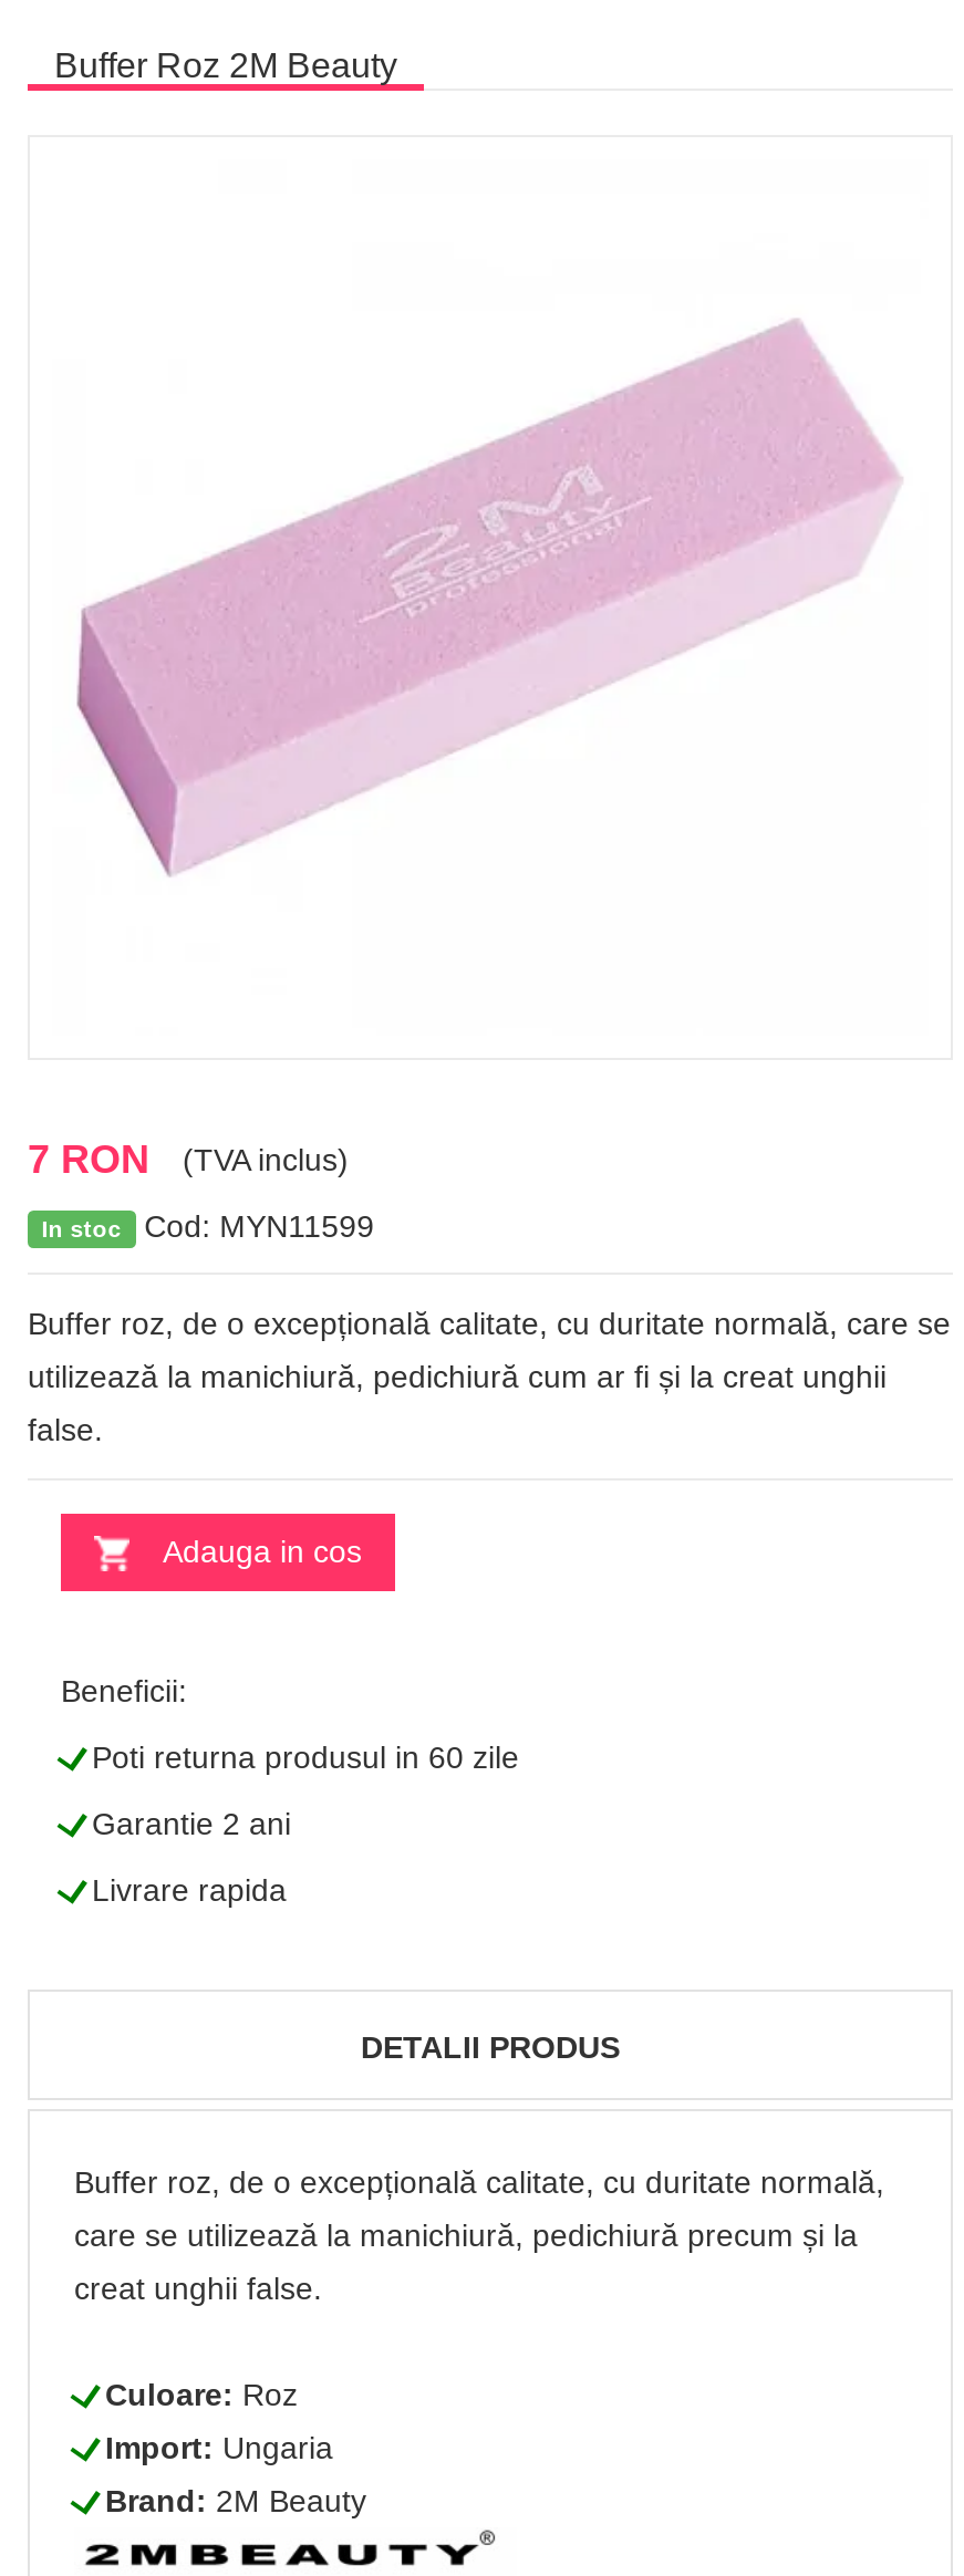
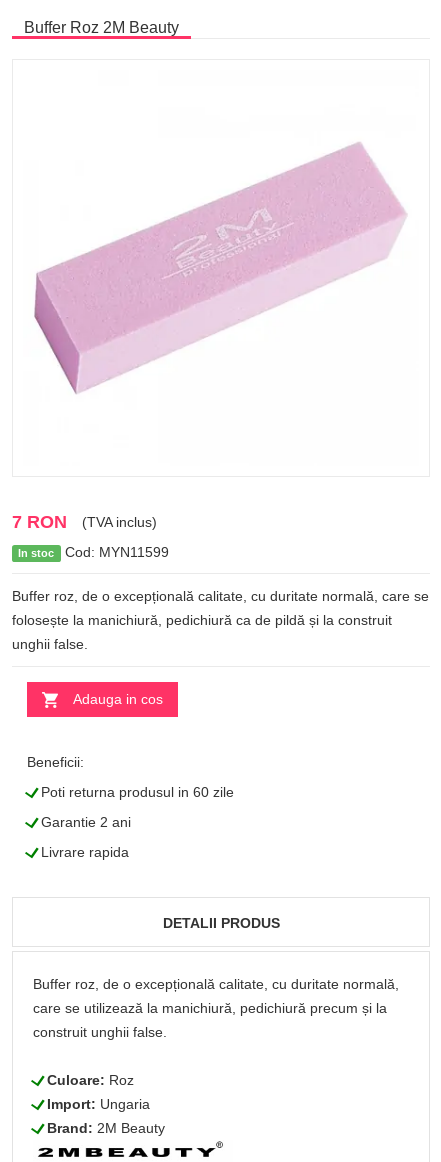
[28,1359,887,1394] utilizează la manichiură, pedichiură cum ar fi și la creat unghii -> [12,612,392,628] folosește la manichiură, pedichiură ca de pildă și la construit
[28,1412,103,1447] false. -> [12,636,88,652] unghii false.
[74,2271,322,2306] creat unghii false. -> [33,1024,167,1040] construit unghii false.

